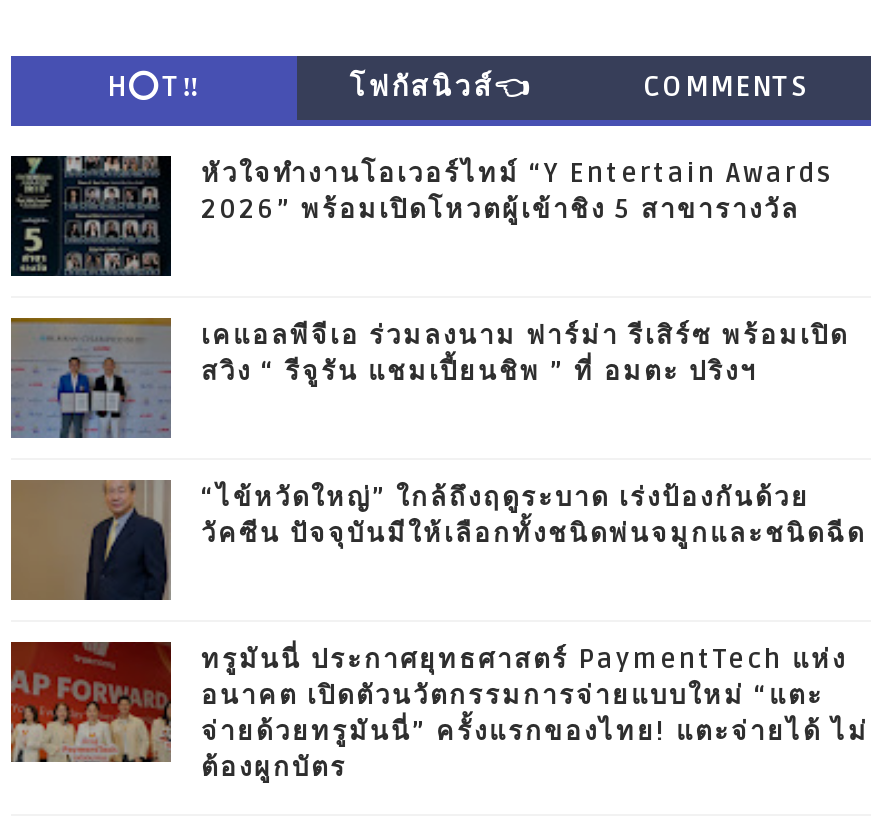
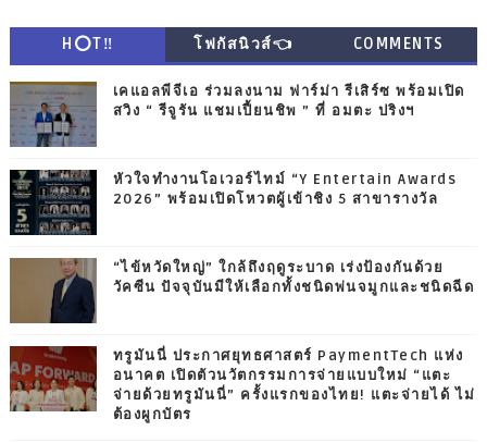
moved [9,154,834,278] -> [9,169,457,235]: [image] | หัวใจทำงานโอเวอร์ไทม์ “Y Entertain Awards | 2026” พร้อมเปิดโหวตผู้เข้าชิง 5 สาขารางวัล
moved [9,318,849,442] -> [9,82,465,149]: [image] | เคแอลพีจีเอ ร่วมลงนาม ฟาร์ม่า รีเสิร์ซ พร้อมเปิด | สวิง “ รีจูรัน แชมเปี้ยนชิพ ” ที่ อมตะ ปริงฯ

